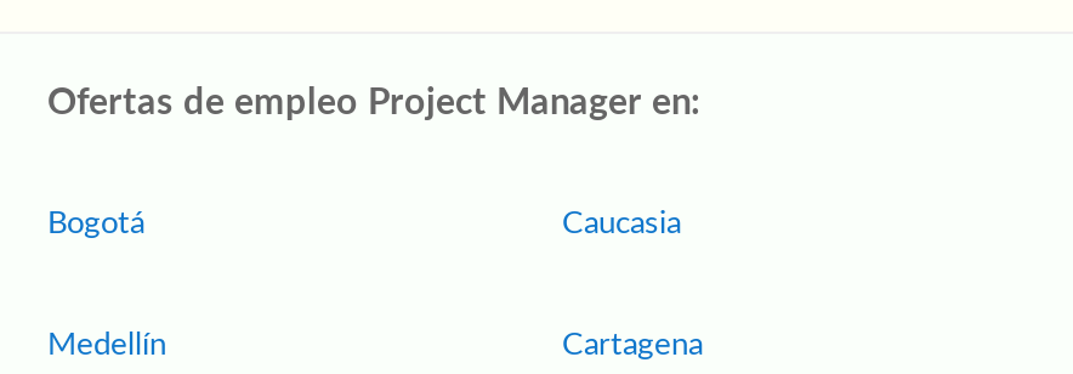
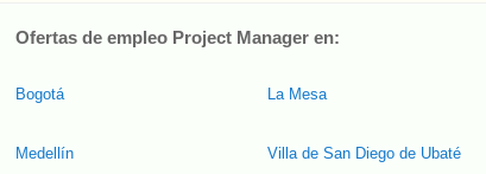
[562,209,681,240] Caucasia -> none
none -> [267,85,461,162] La Mesa | Villa de San Diego de Ubaté
[562,330,703,362] Cartagena -> none

